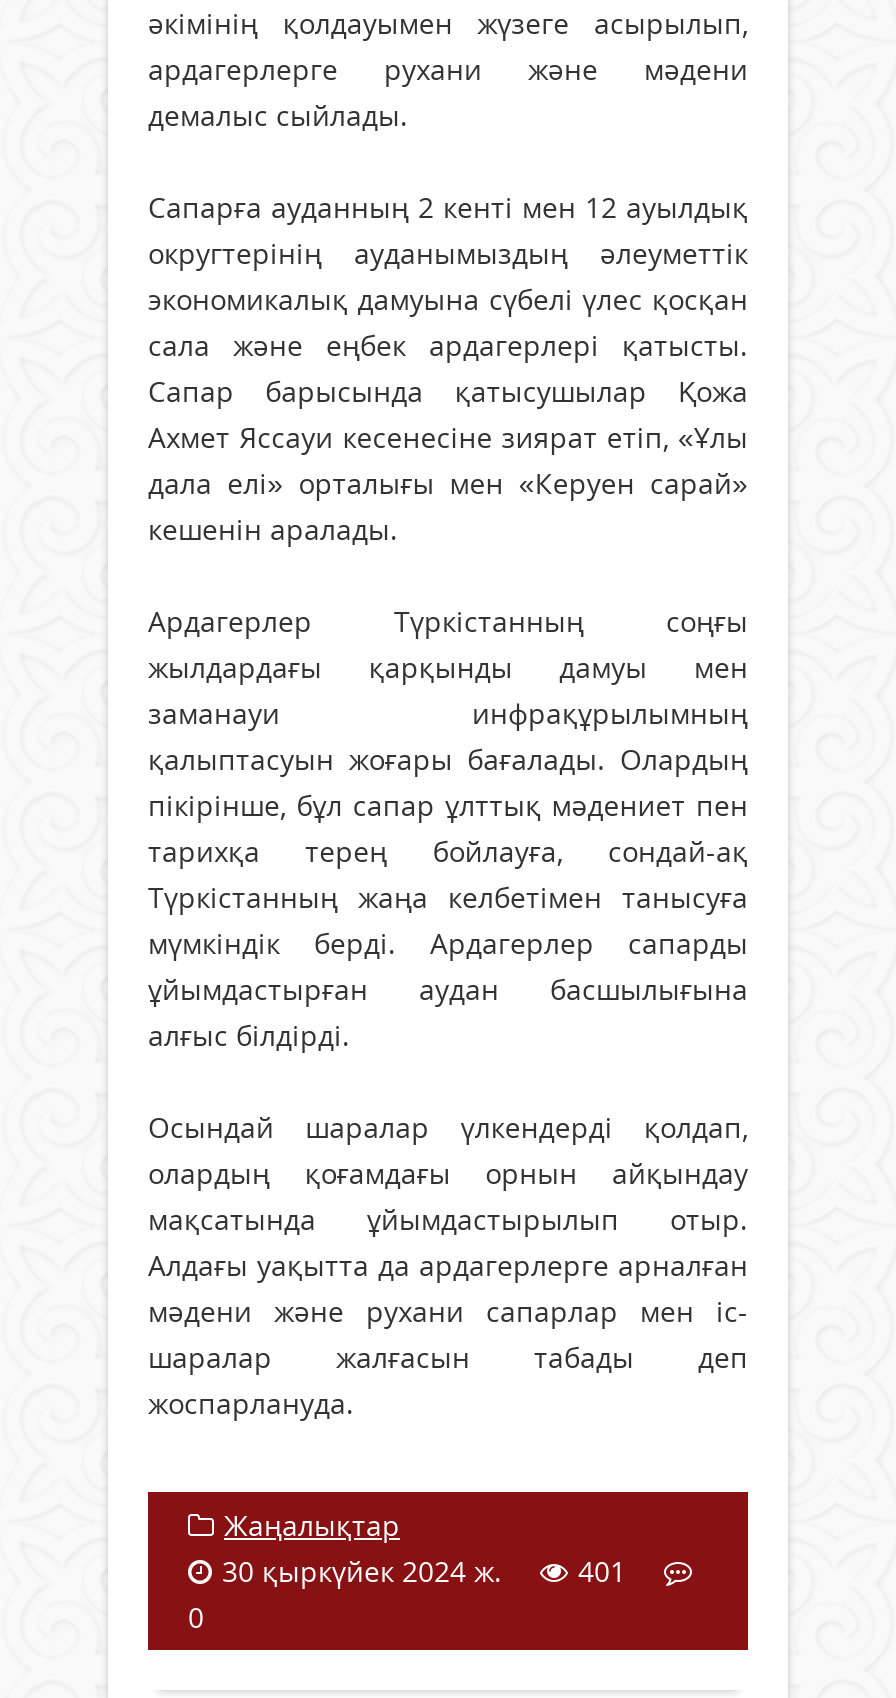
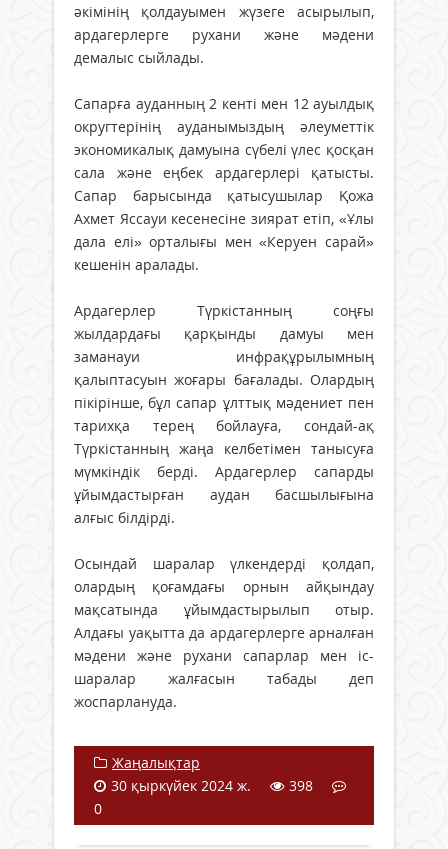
[222,1552,626,1590] 30 қыркүйек 2024 ж. 401 -> [111,776,313,795] 30 қыркүйек 2024 ж. 398

